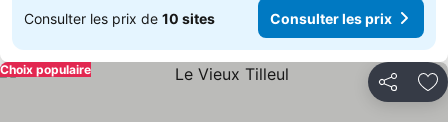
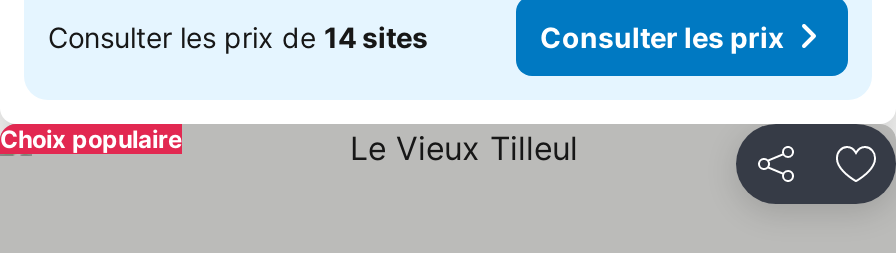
[24,9,215,26] Consulter les prix de 10 sites -> [48,19,428,53] Consulter les prix de 14 sites

